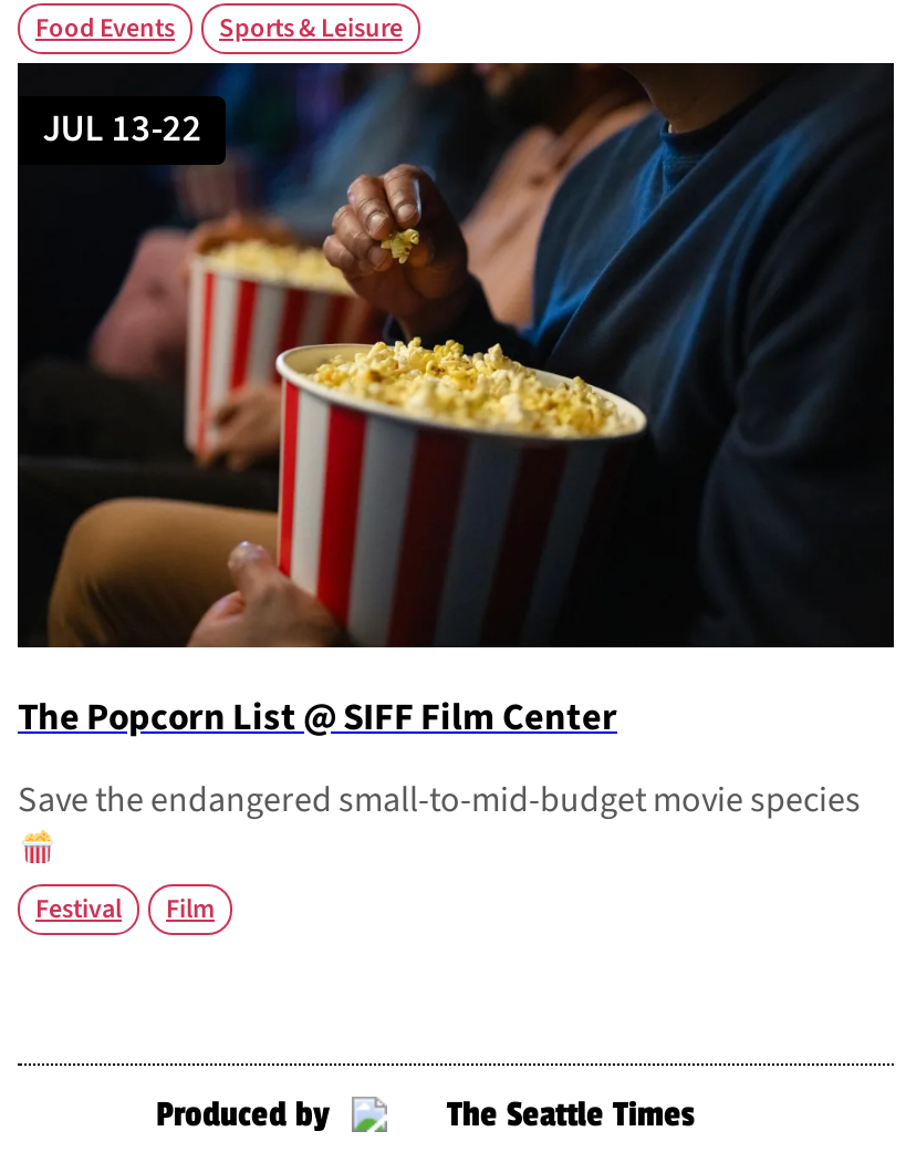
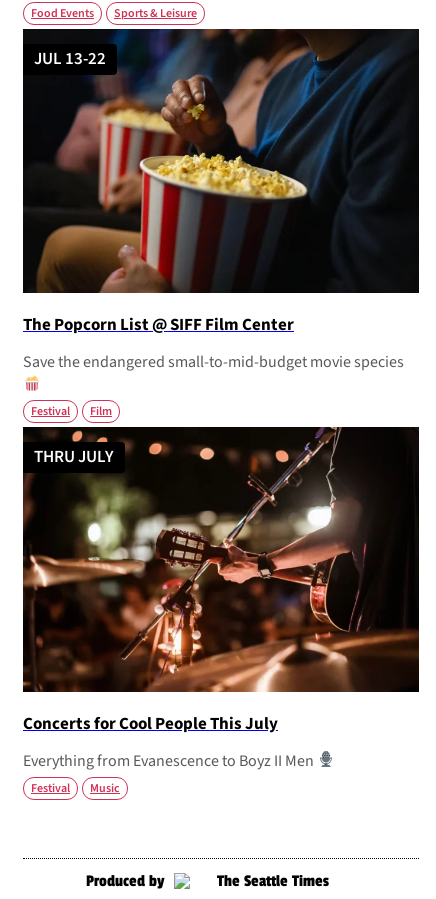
none -> [22,426,420,693] [image] | THRU JULY
none -> [23,711,317,796] Concerts for Cool People This July | Everything from Evanescence to Boyz II Men | Festival | Music

